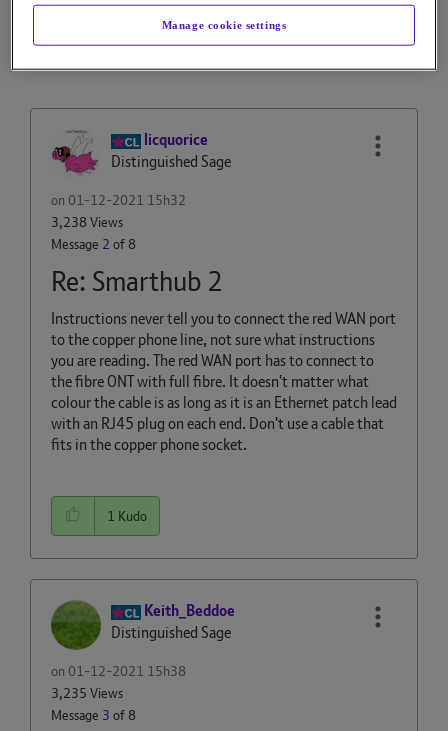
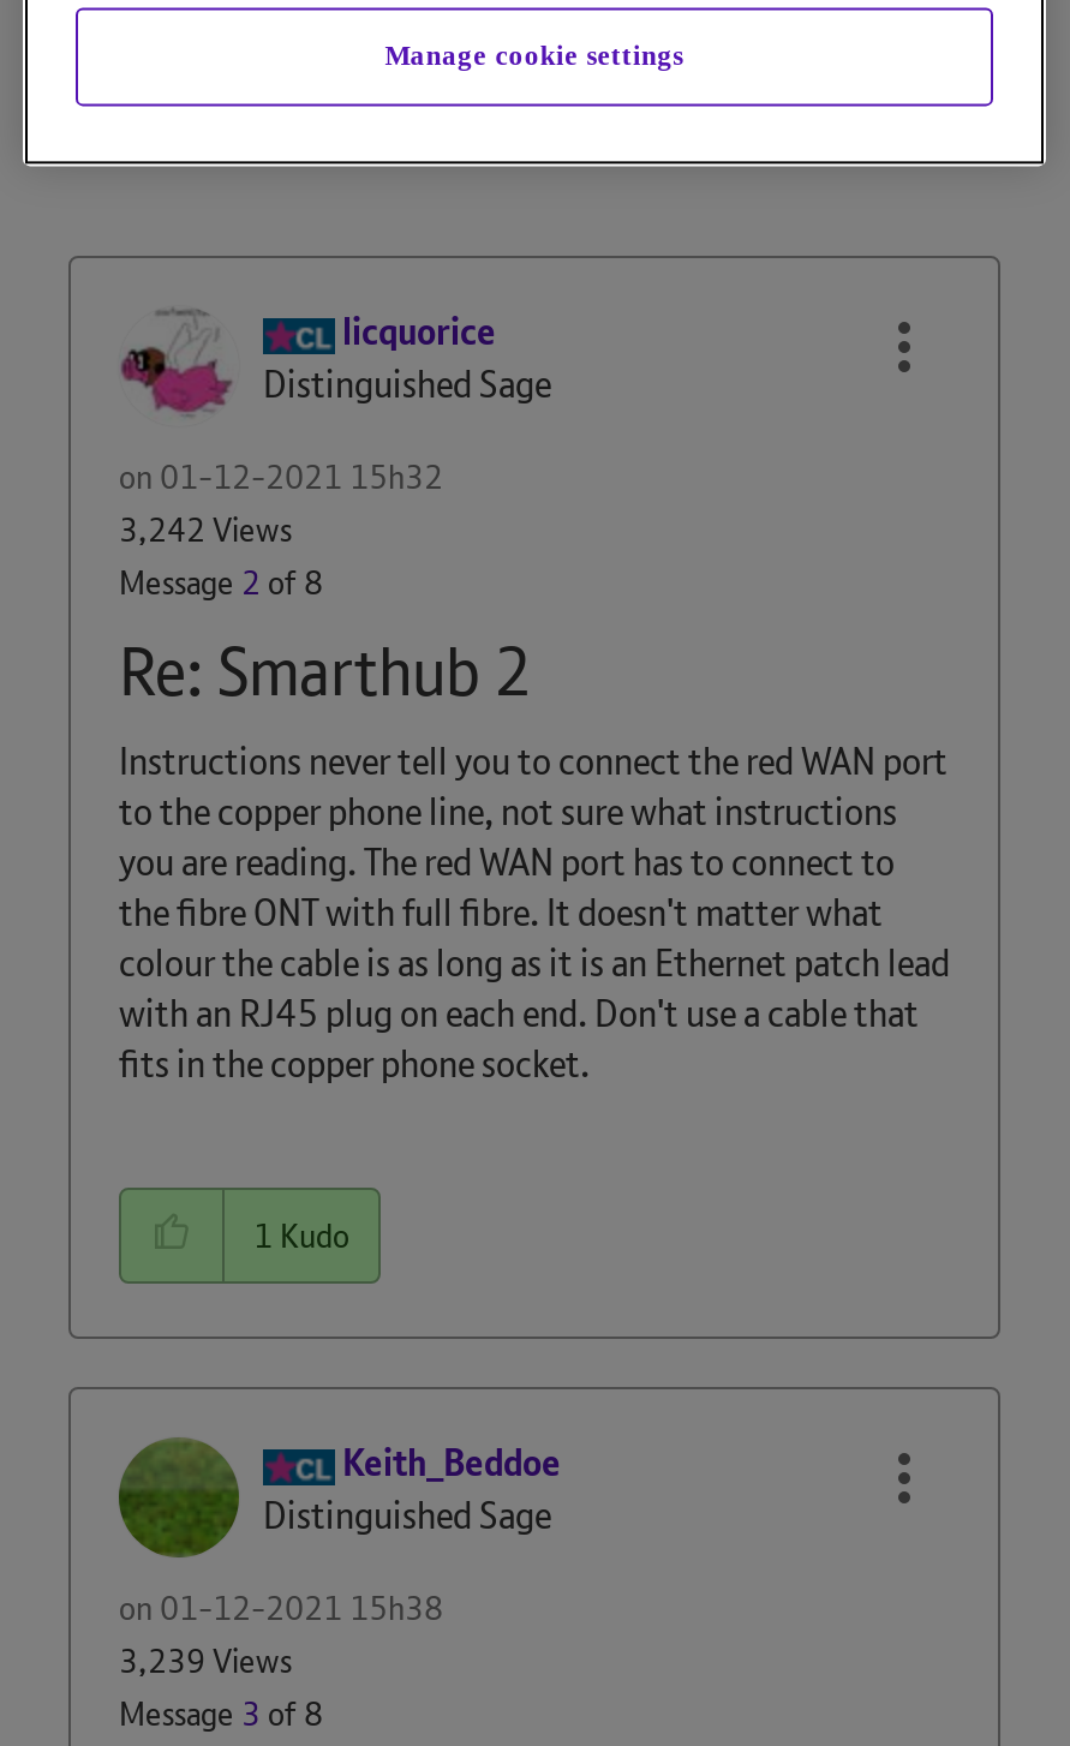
[51,213,123,231] 3,238 Views -> [119,508,292,551] 3,242 Views
[51,684,123,702] 3,235 Views -> [119,1639,292,1682] 3,239 Views

